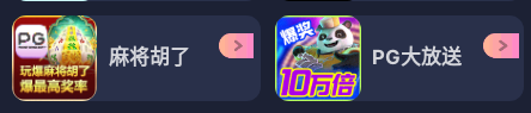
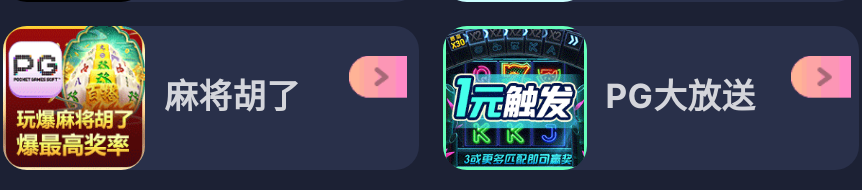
[275,15,362,101] [image] -> [443,24,587,170] [image]

